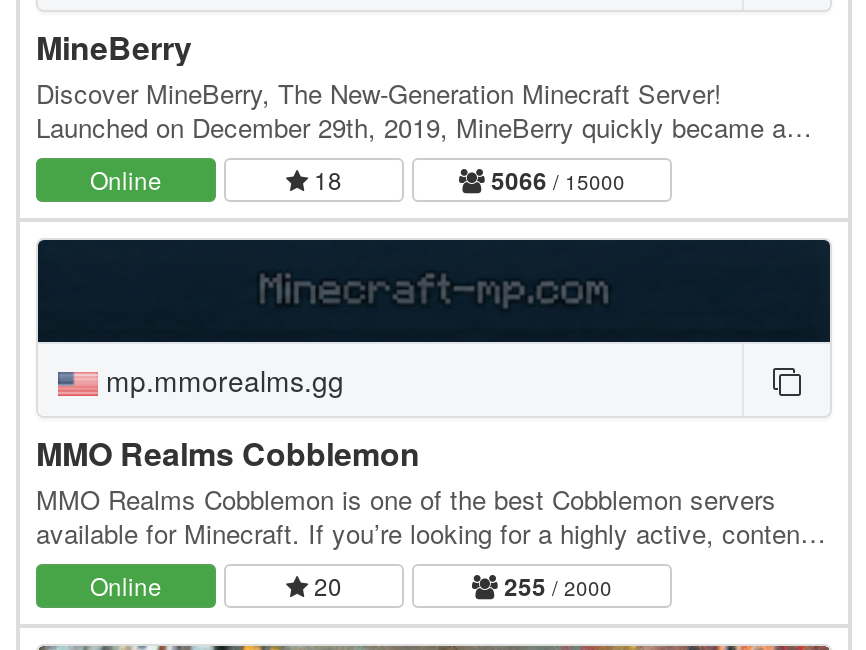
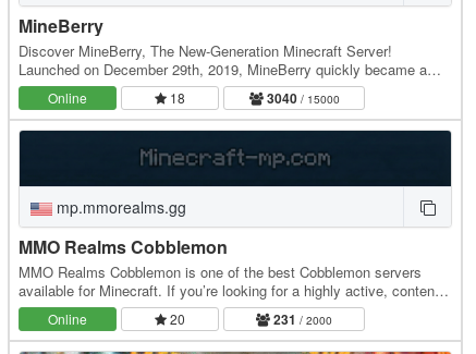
[491,162,625,198] 5066 / 15000 -> [266,88,339,108] 3040 / 15000
[504,568,612,604] 255 / 2000 -> [273,309,332,329] 231 / 2000

